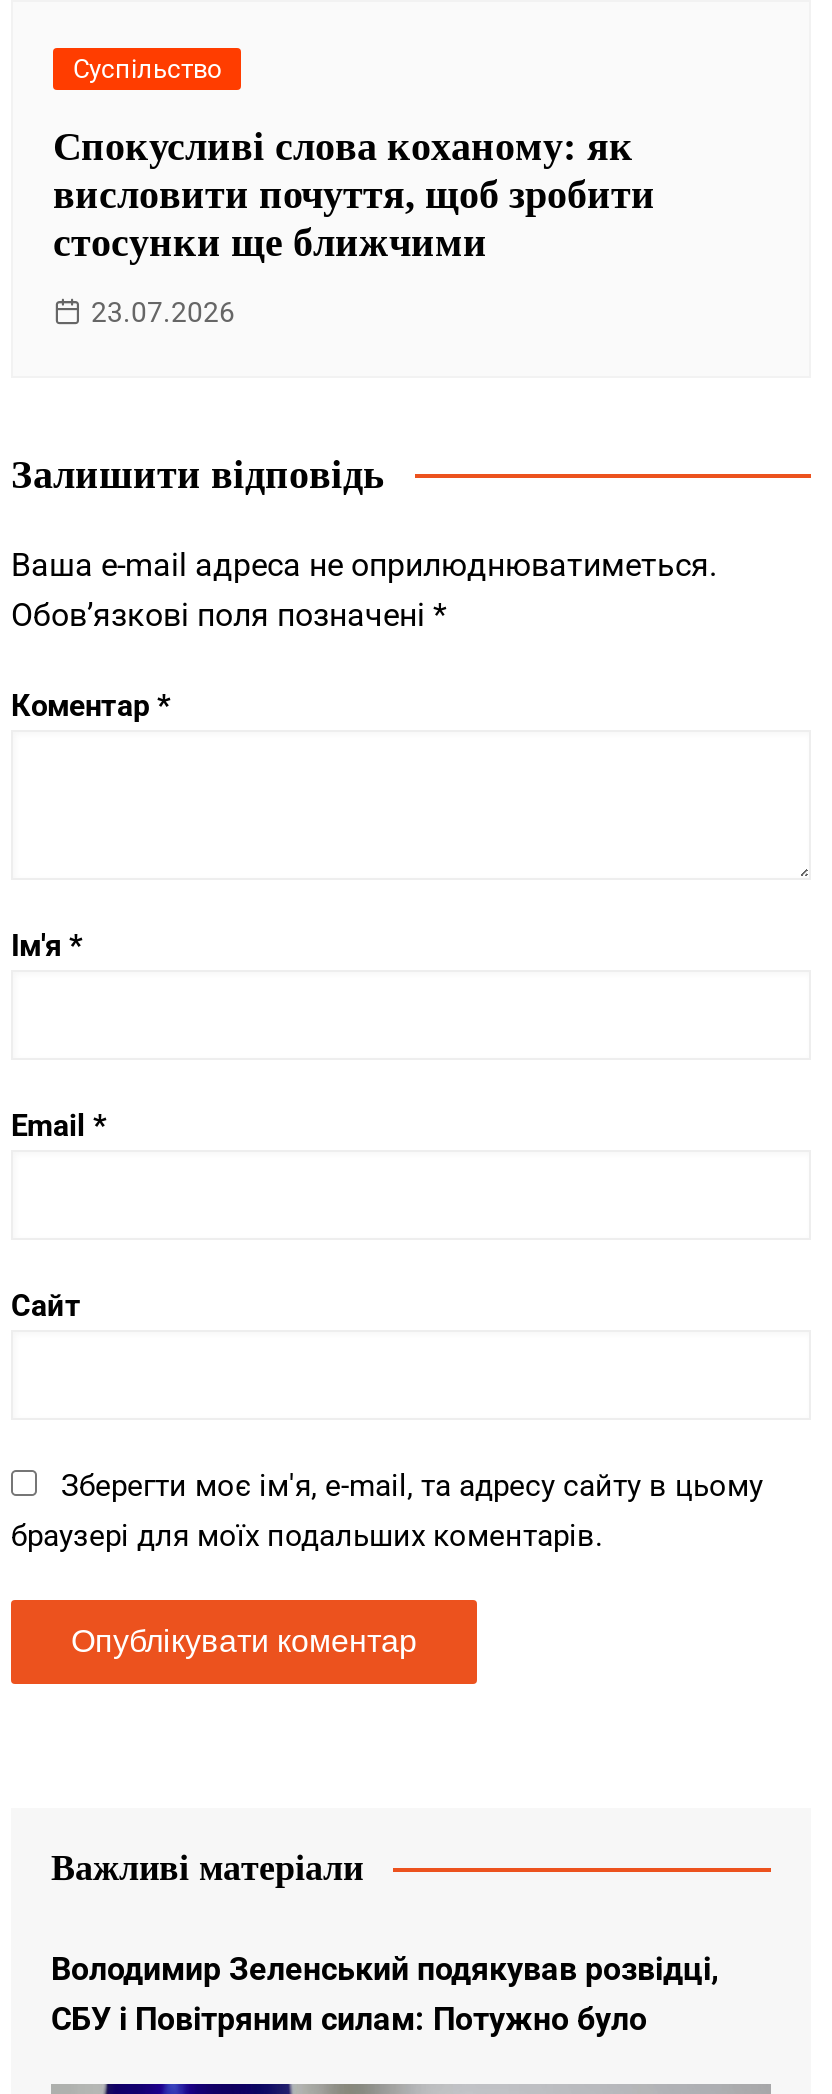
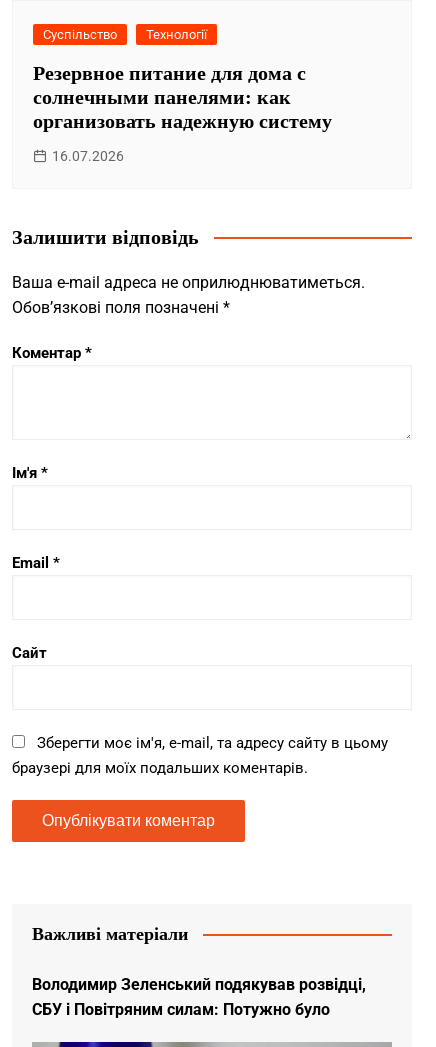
[53,124,655,328] Спокусливі слова коханому: як | висловити почуття, щоб зробити | стосунки ще ближчими | 23.07.2026 -> [33,27,332,164] Технології | Резервное питание для дома с | солнечными панелями: как | организовать надежную систему | 16.07.2026

